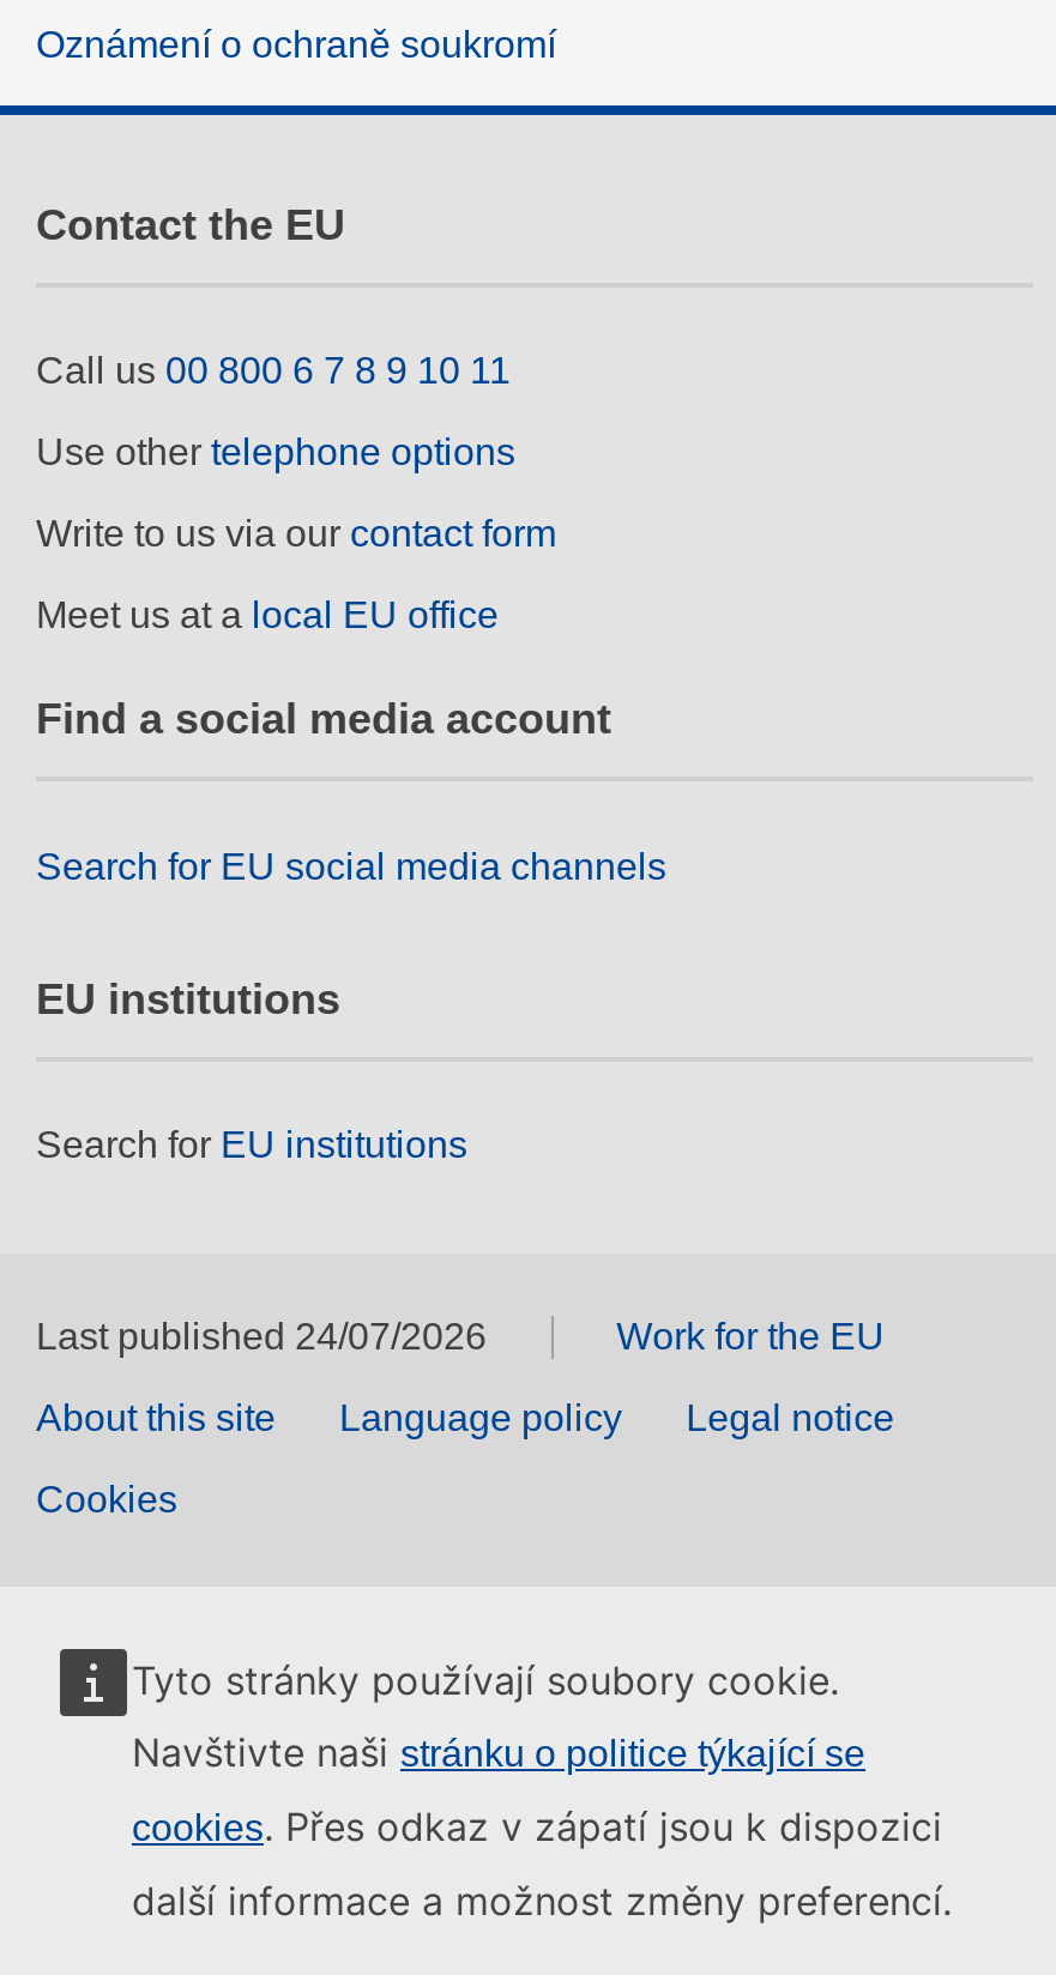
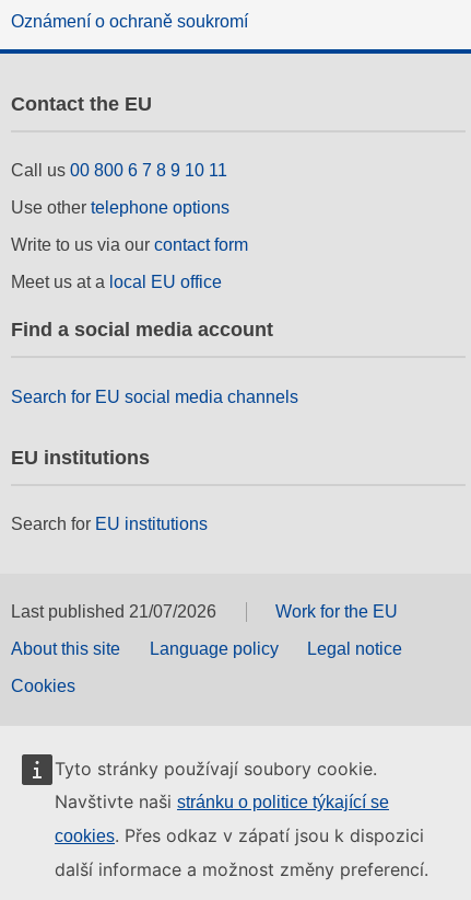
[36,1317,487,1358] Last published 24/07/2026 -> [11,603,216,621] Last published 21/07/2026

